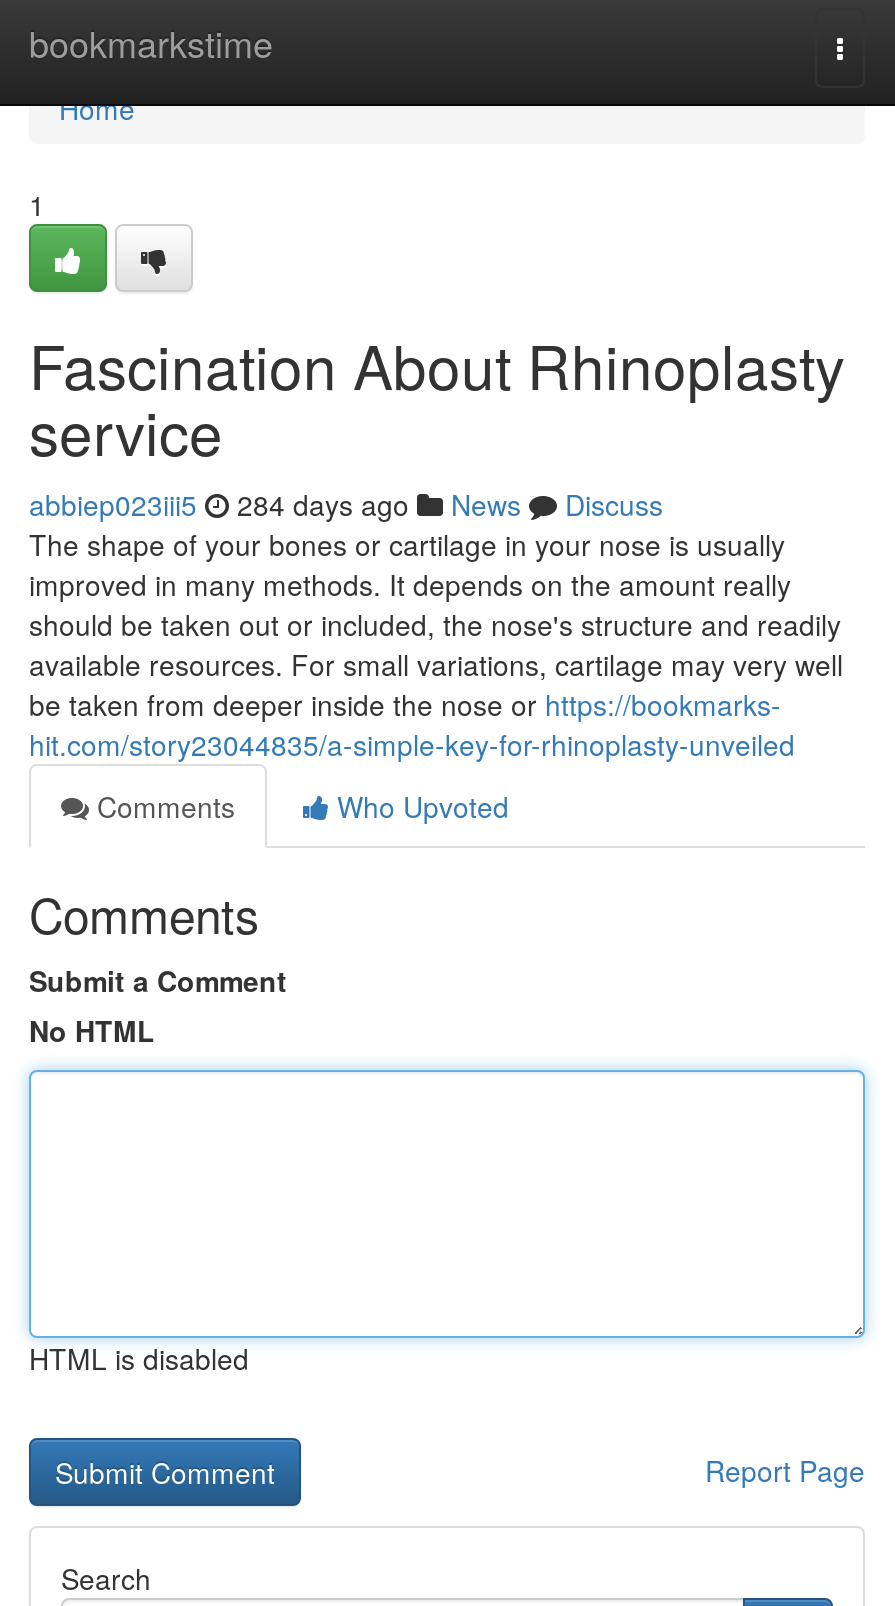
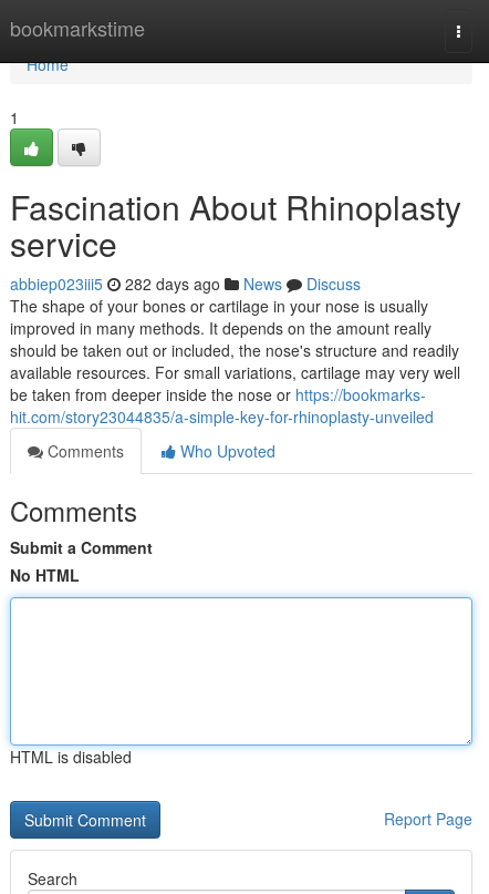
[29,484,663,524] abbiep023iii5 284 days ago News Discuss -> [10,273,361,295] abbiep023iii5 282 days ago News Discuss

